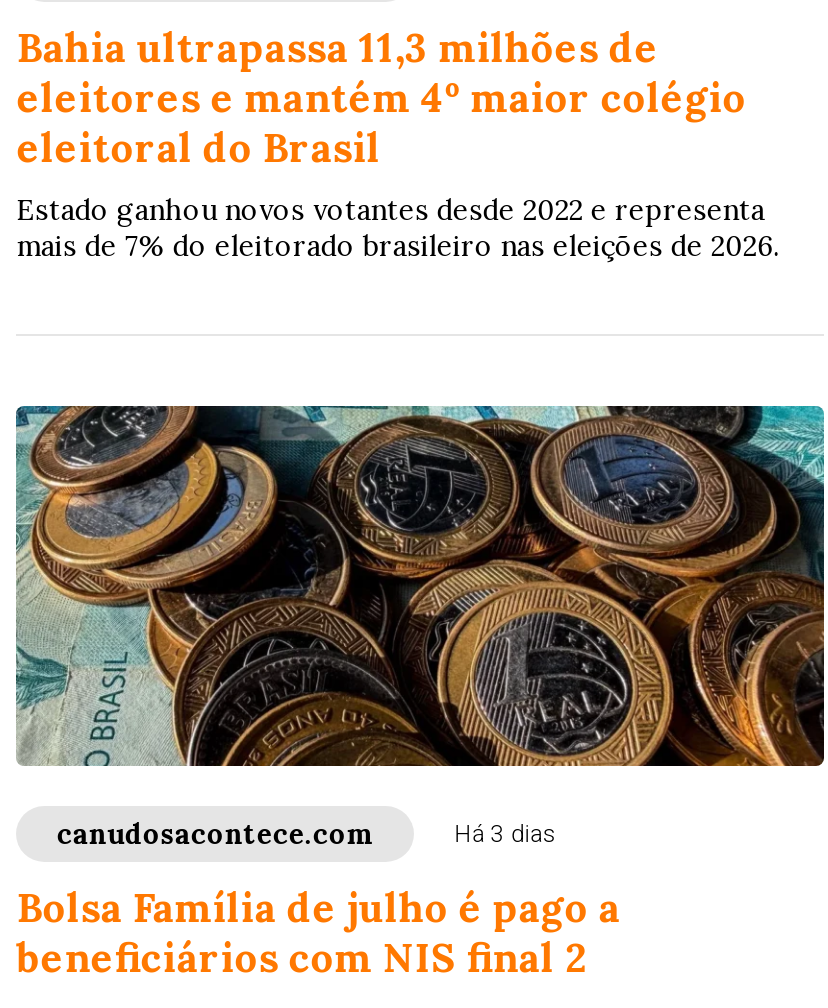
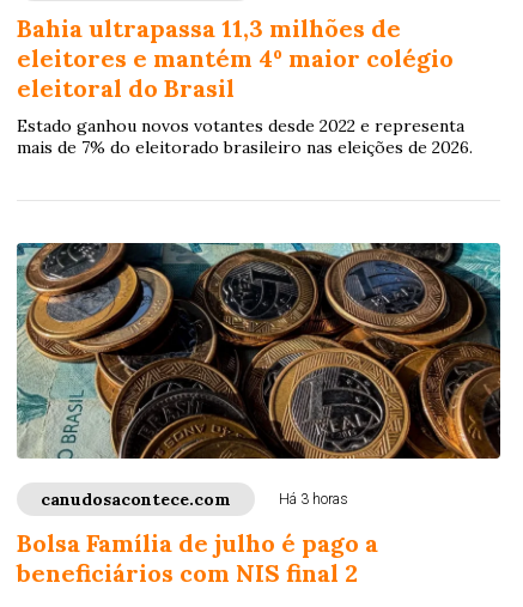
[455,819,557,847] Há 3 dias -> [279,491,349,507] Há 3 horas

